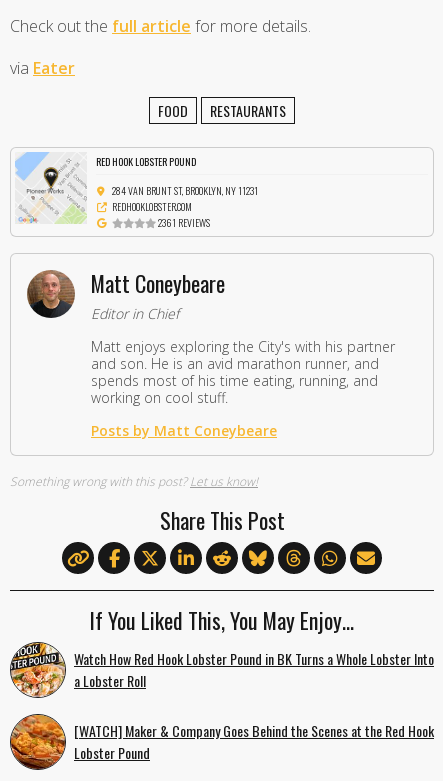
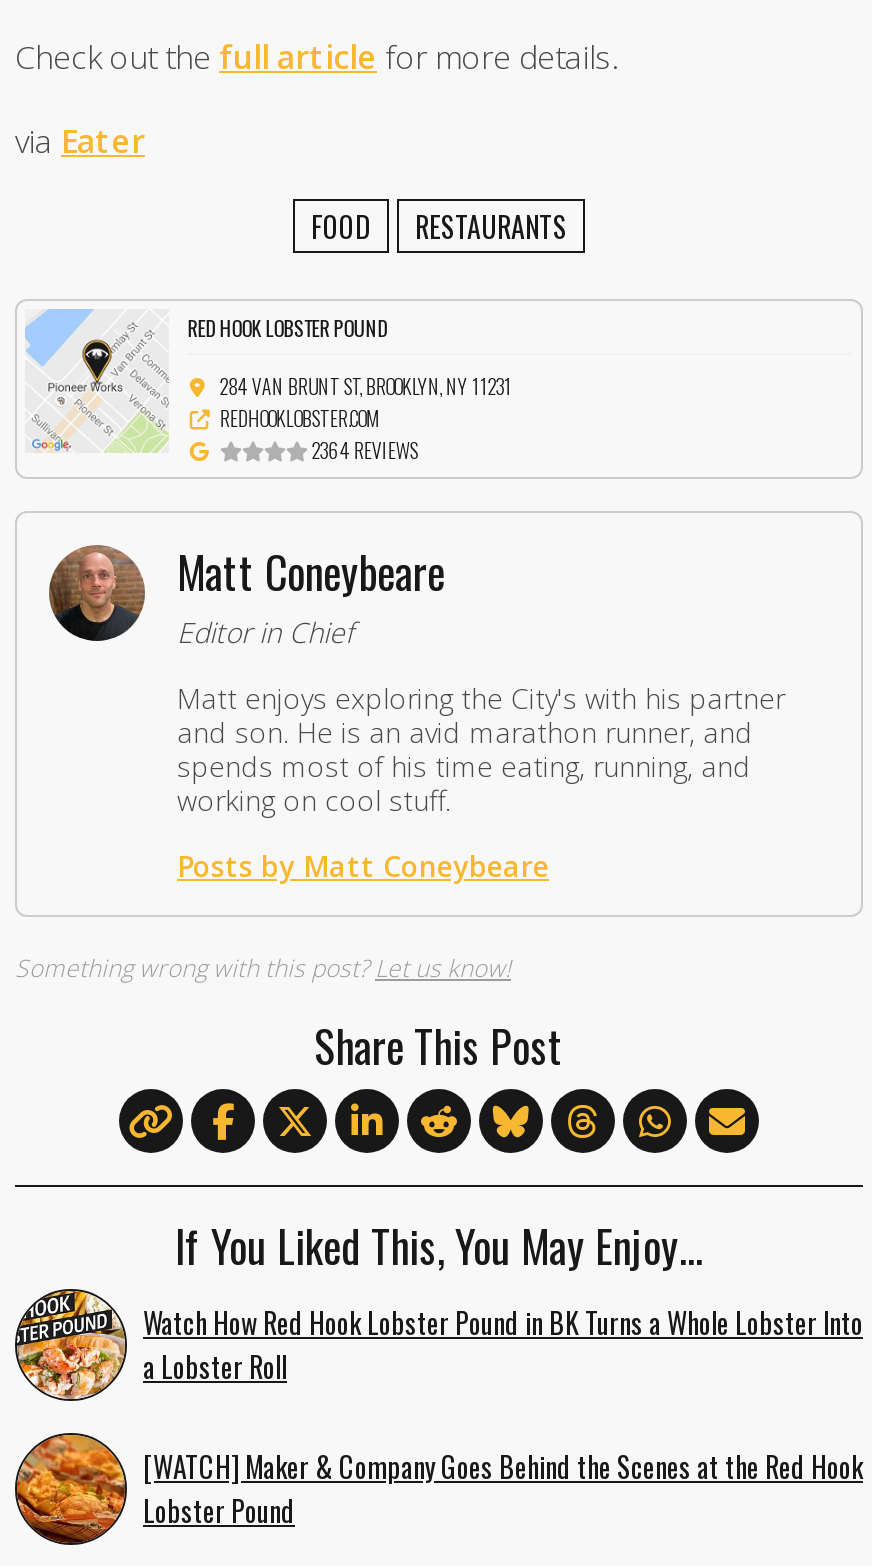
[158,214,210,229] 2361 REVIEWS -> [312,434,418,464] 2364 REVIEWS

